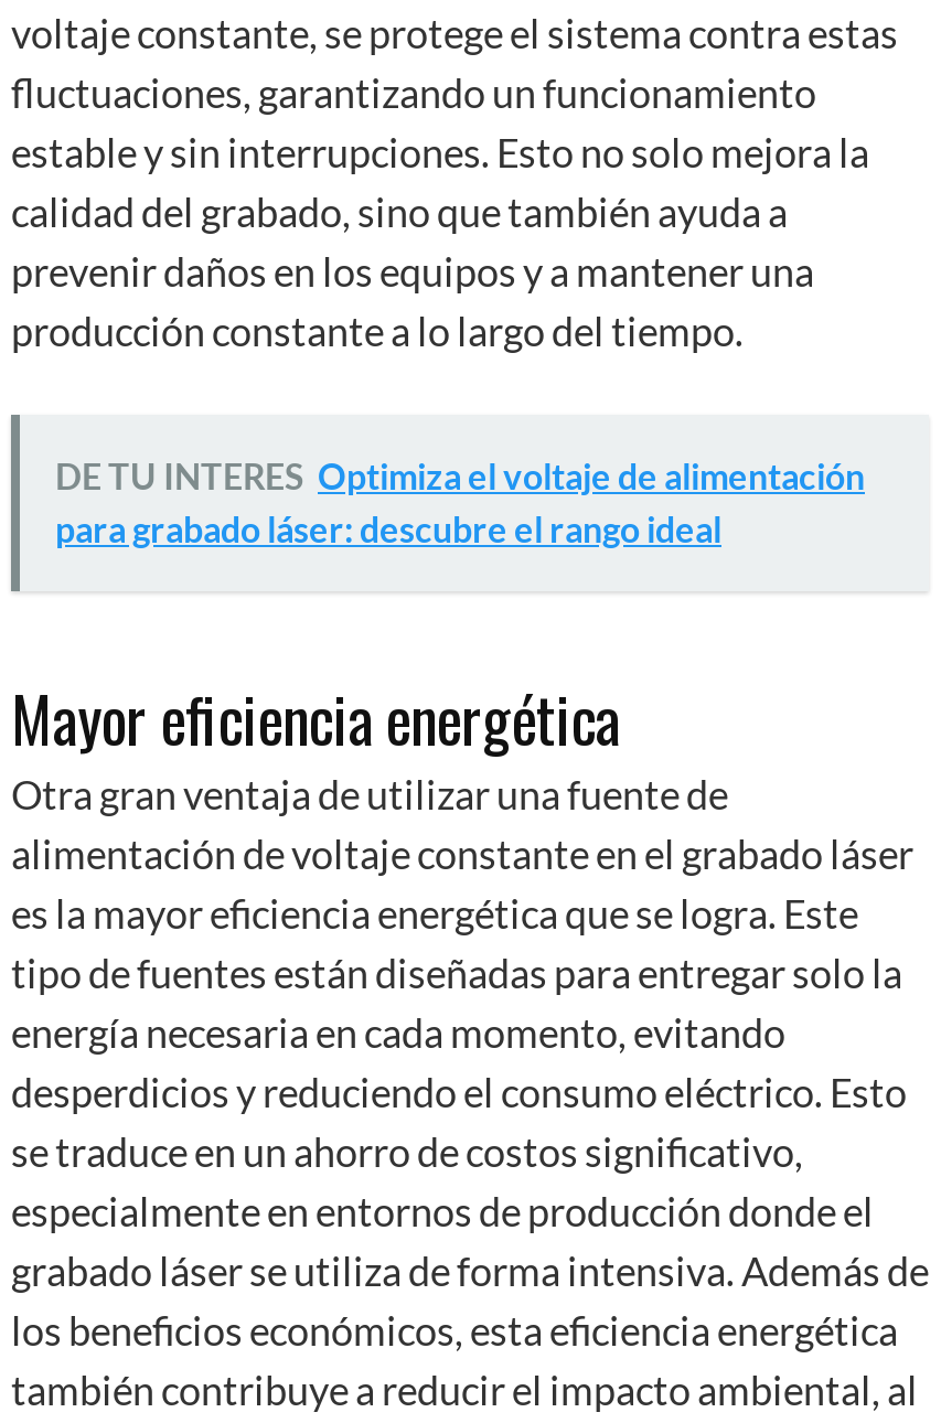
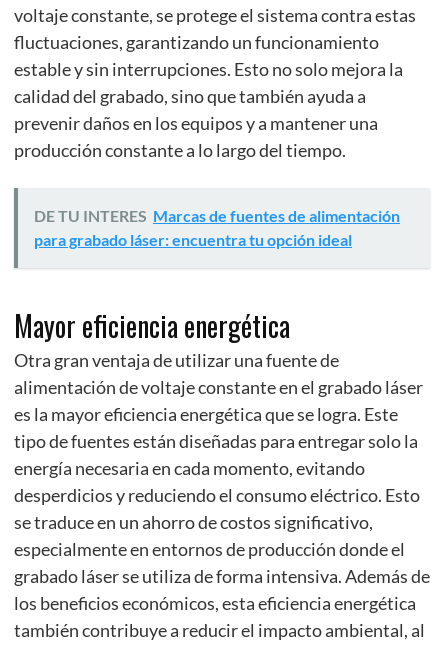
[55,454,865,496] DE TU INTERES Optimiza el voltaje de alimentación -> [34,206,400,225] DE TU INTERES Marcas de fuentes de alimentación
[55,507,721,548] para grabado láser: descubre el rango ideal -> [34,230,352,249] para grabado láser: encuentra tu opción ideal

